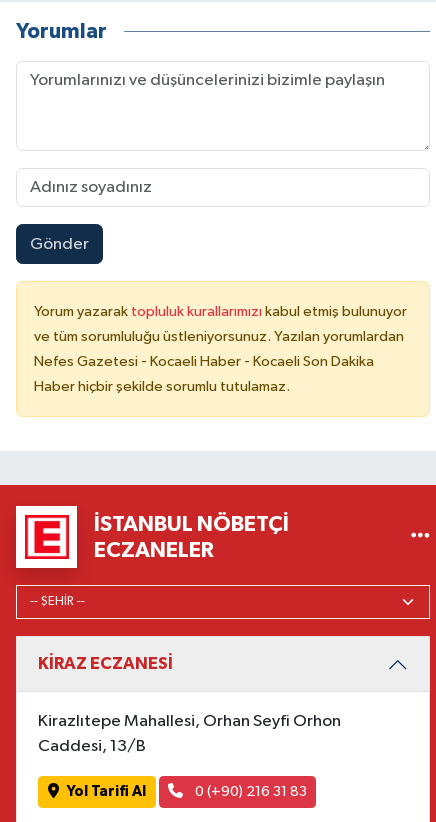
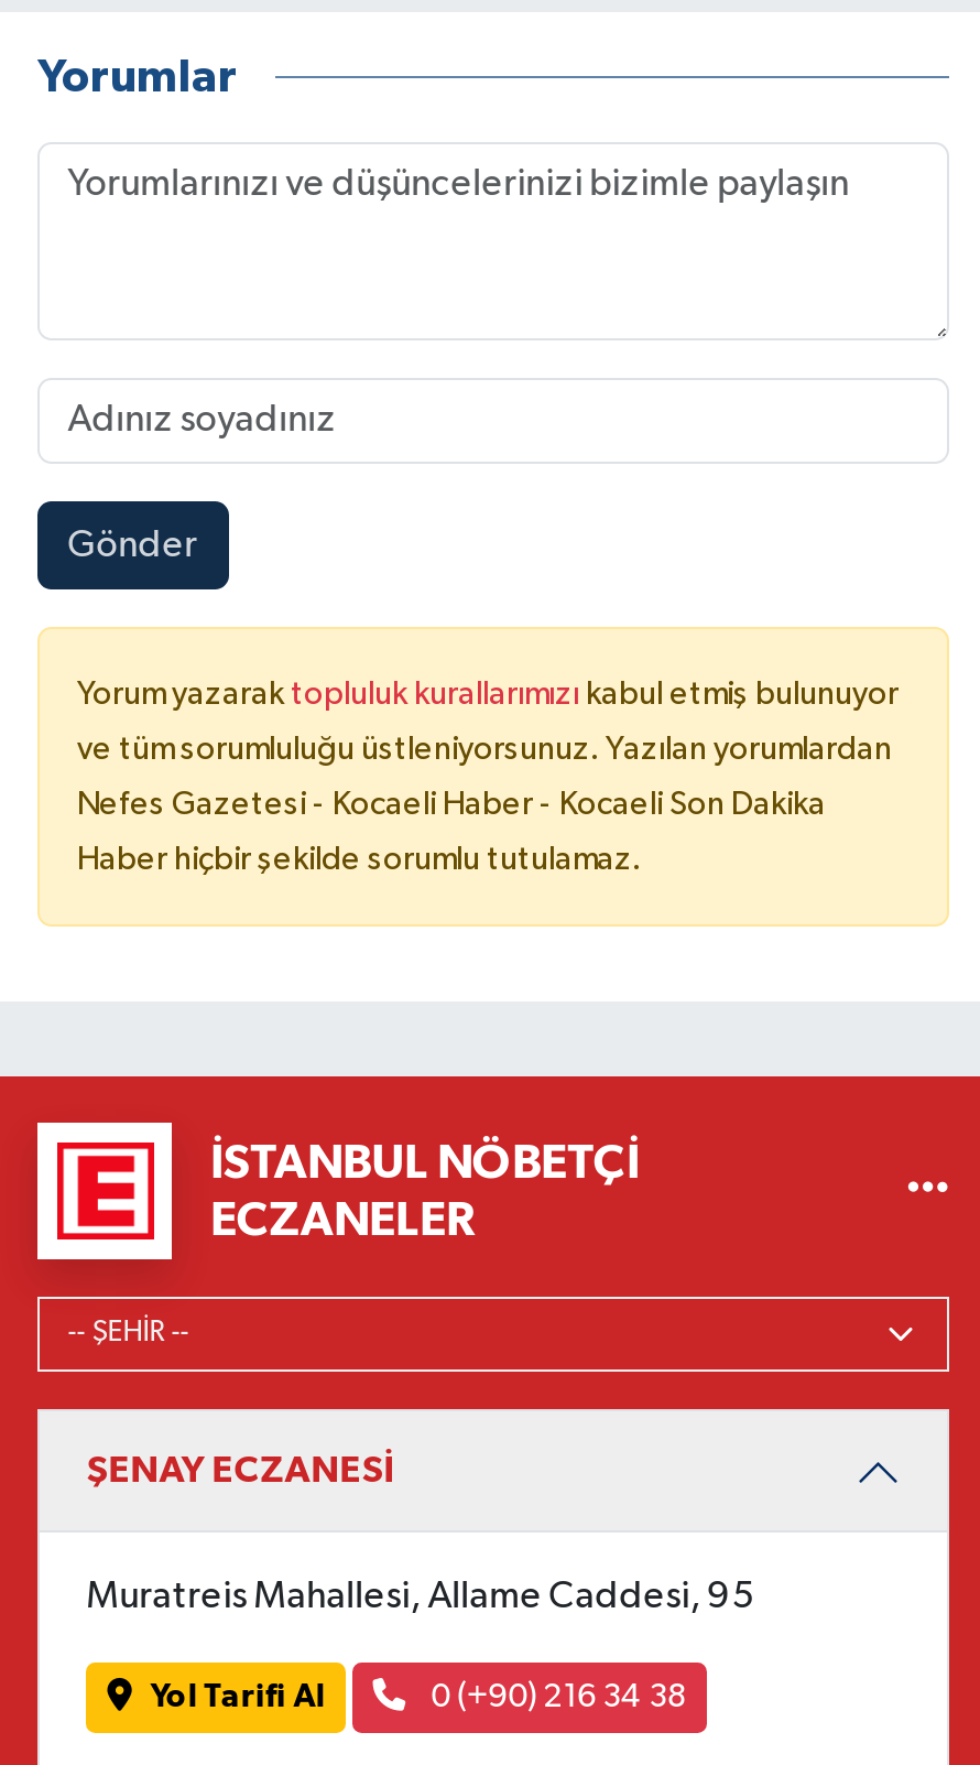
[38,655,341,755] KİRAZ ECZANESİ | Kirazlıtepe Mahallesi, Orhan Seyfi Orhon | Caddesi, 13/B -> [86,1451,754,1616] ŞENAY ECZANESİ | Muratreis Mahallesi, Allame Caddesi, 95
[192,784,307,799] 0 (+90) 216 31 83 -> [425,1680,687,1713] 0 (+90) 216 34 38

